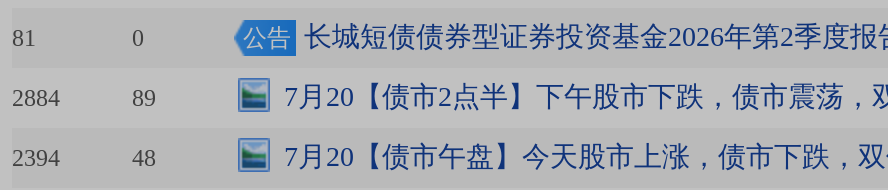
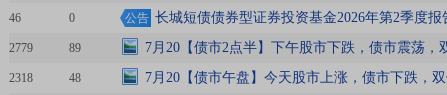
[12,24,36,52] 81 -> [9,11,21,25] 46
[12,84,60,112] 2884 -> [9,41,33,55] 2779
[12,144,60,172] 2394 -> [9,71,33,85] 2318

